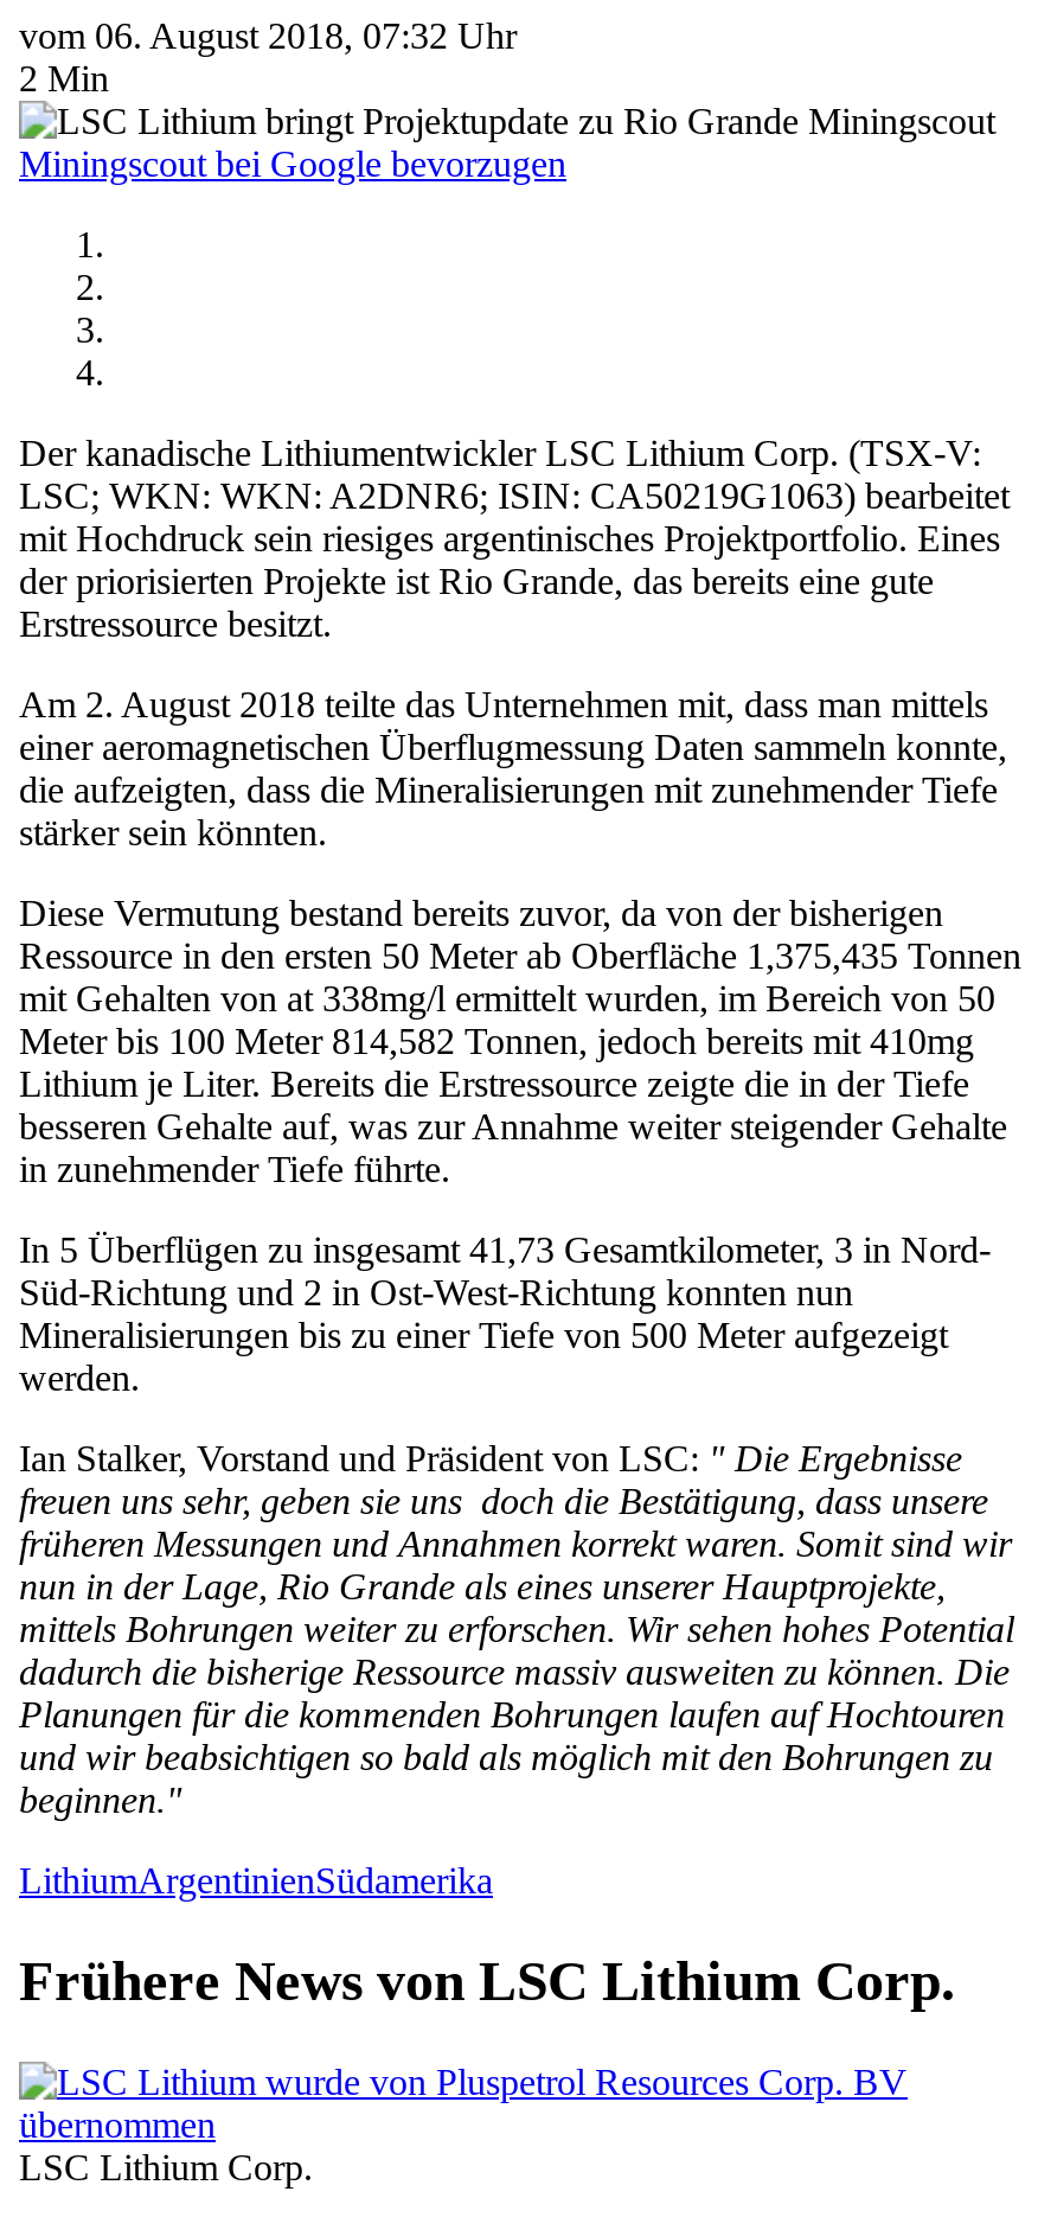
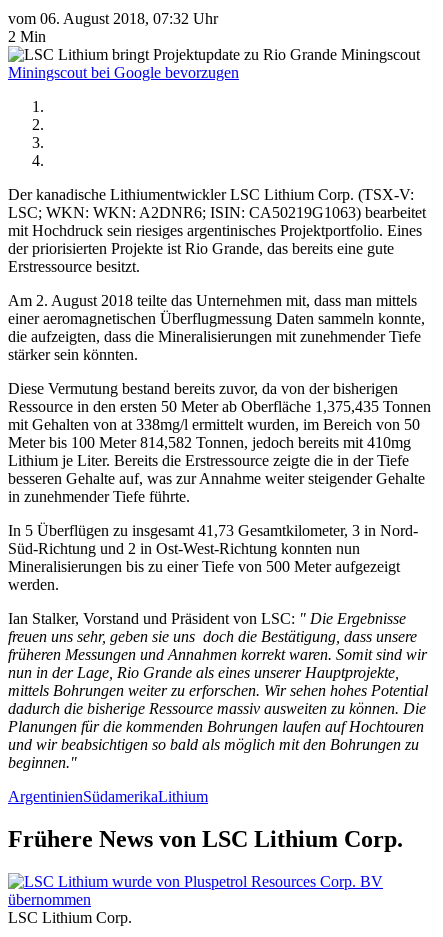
[19,1860,493,1900] LithiumArgentinienSüdamerika -> [8,788,208,805] ArgentinienSüdamerikaLithium

